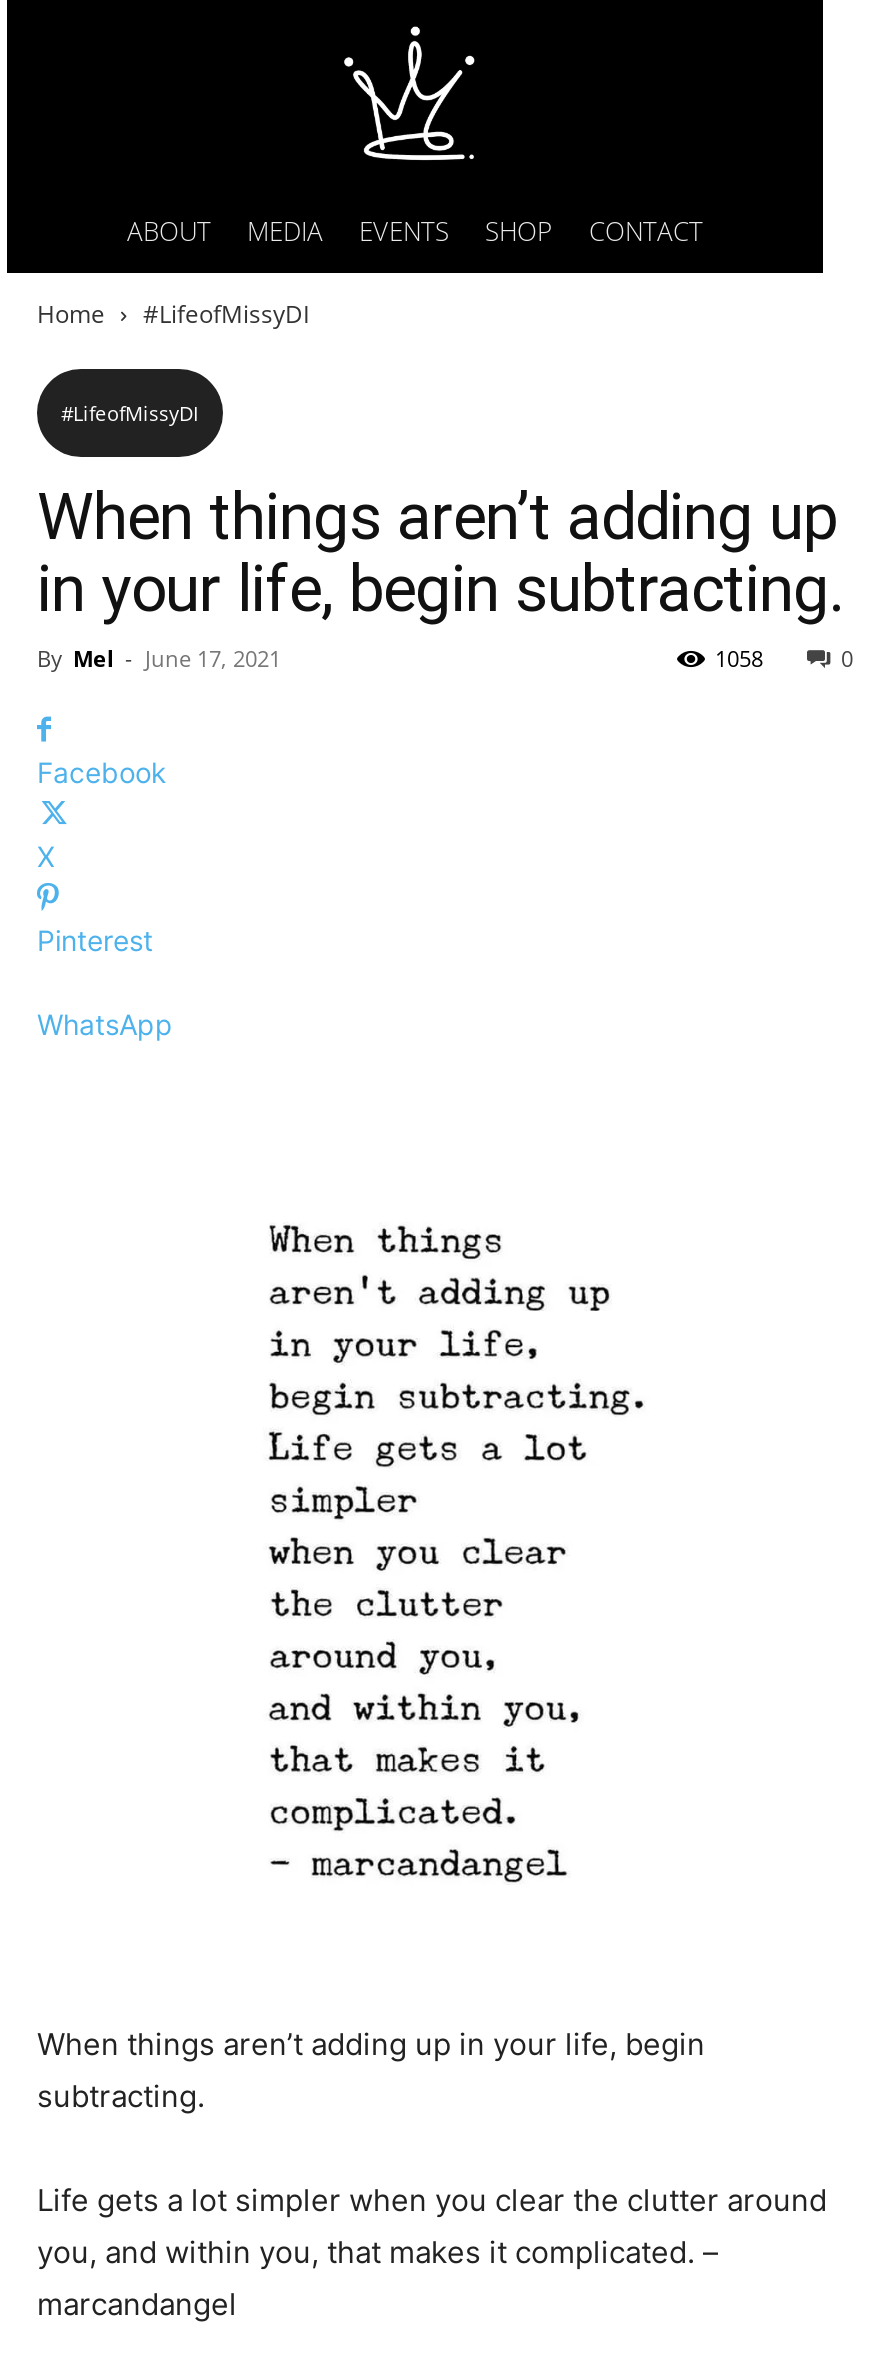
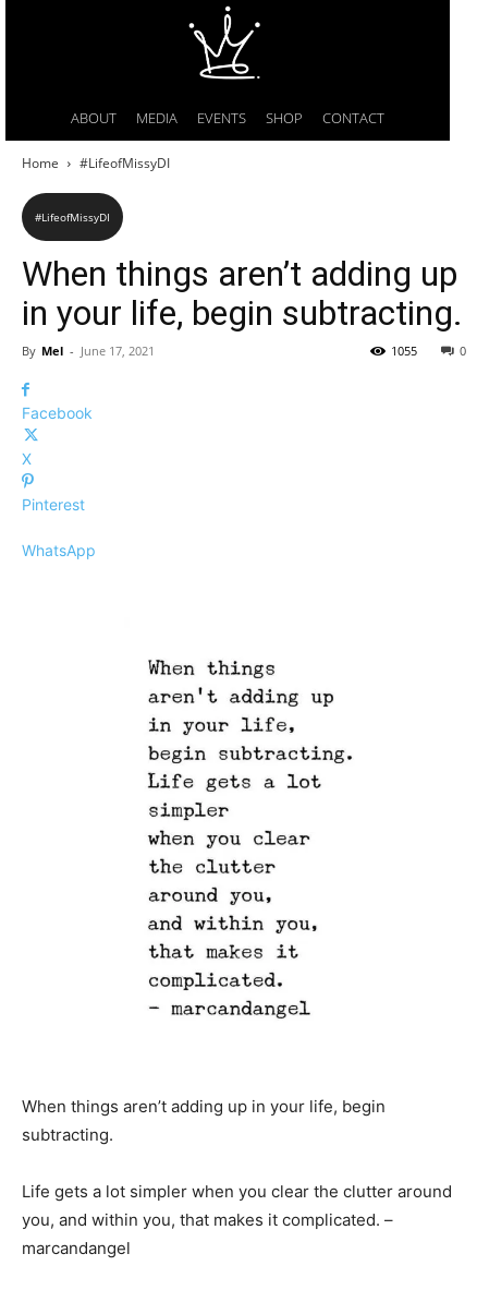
[715,642,763,672] 1058 -> [391,342,417,358] 1055

